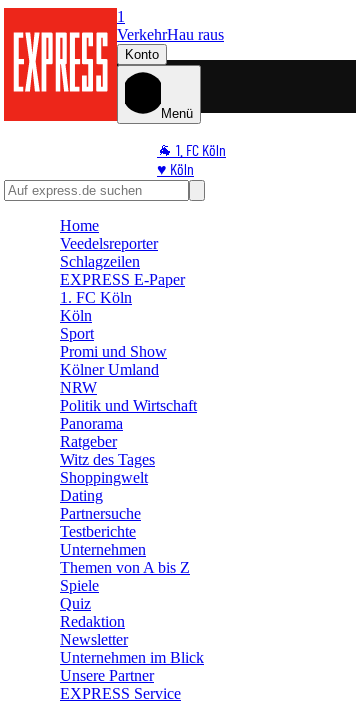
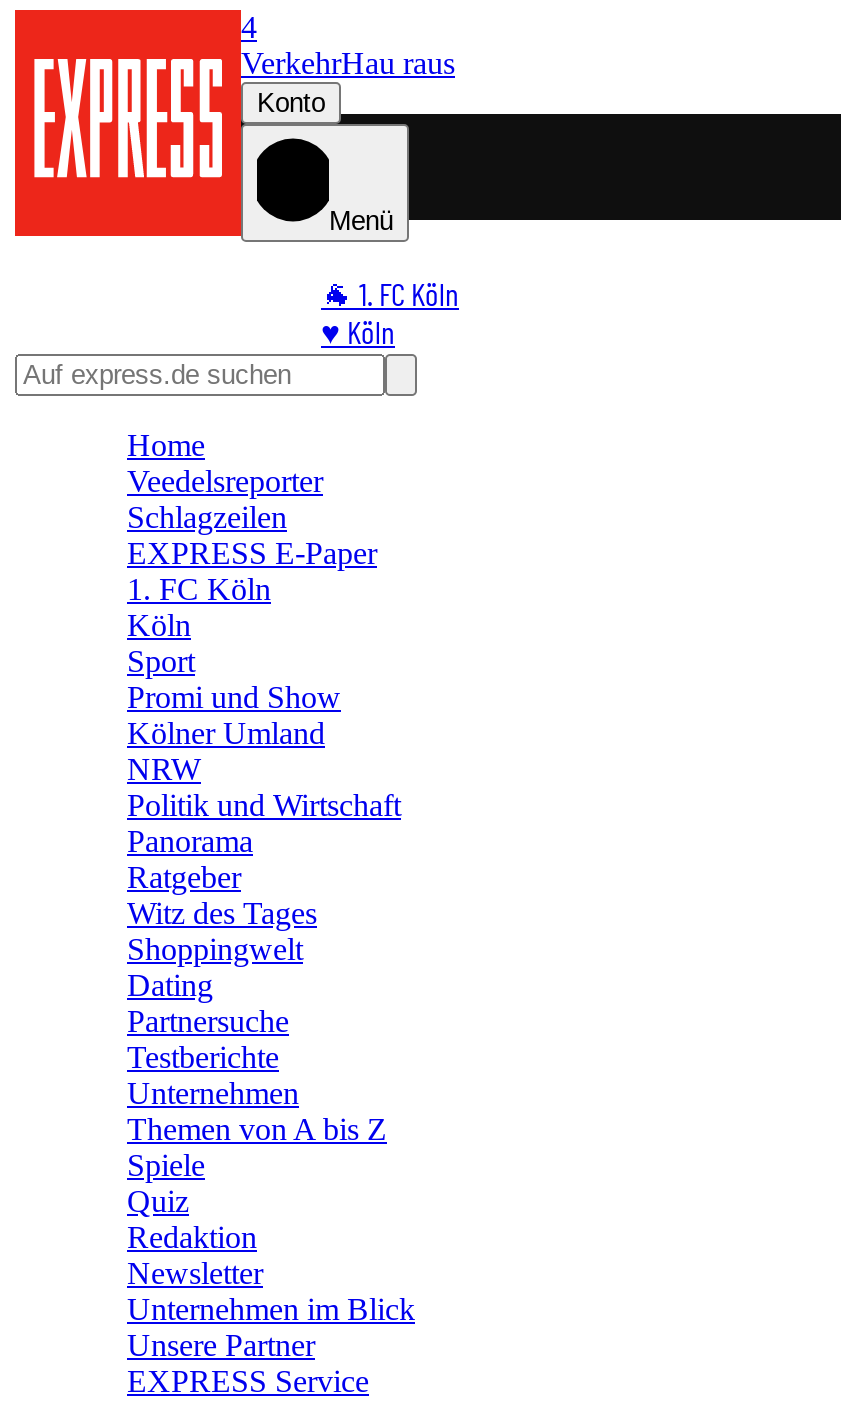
[117,8,125,25] 1 -> [241,10,257,44] 4

